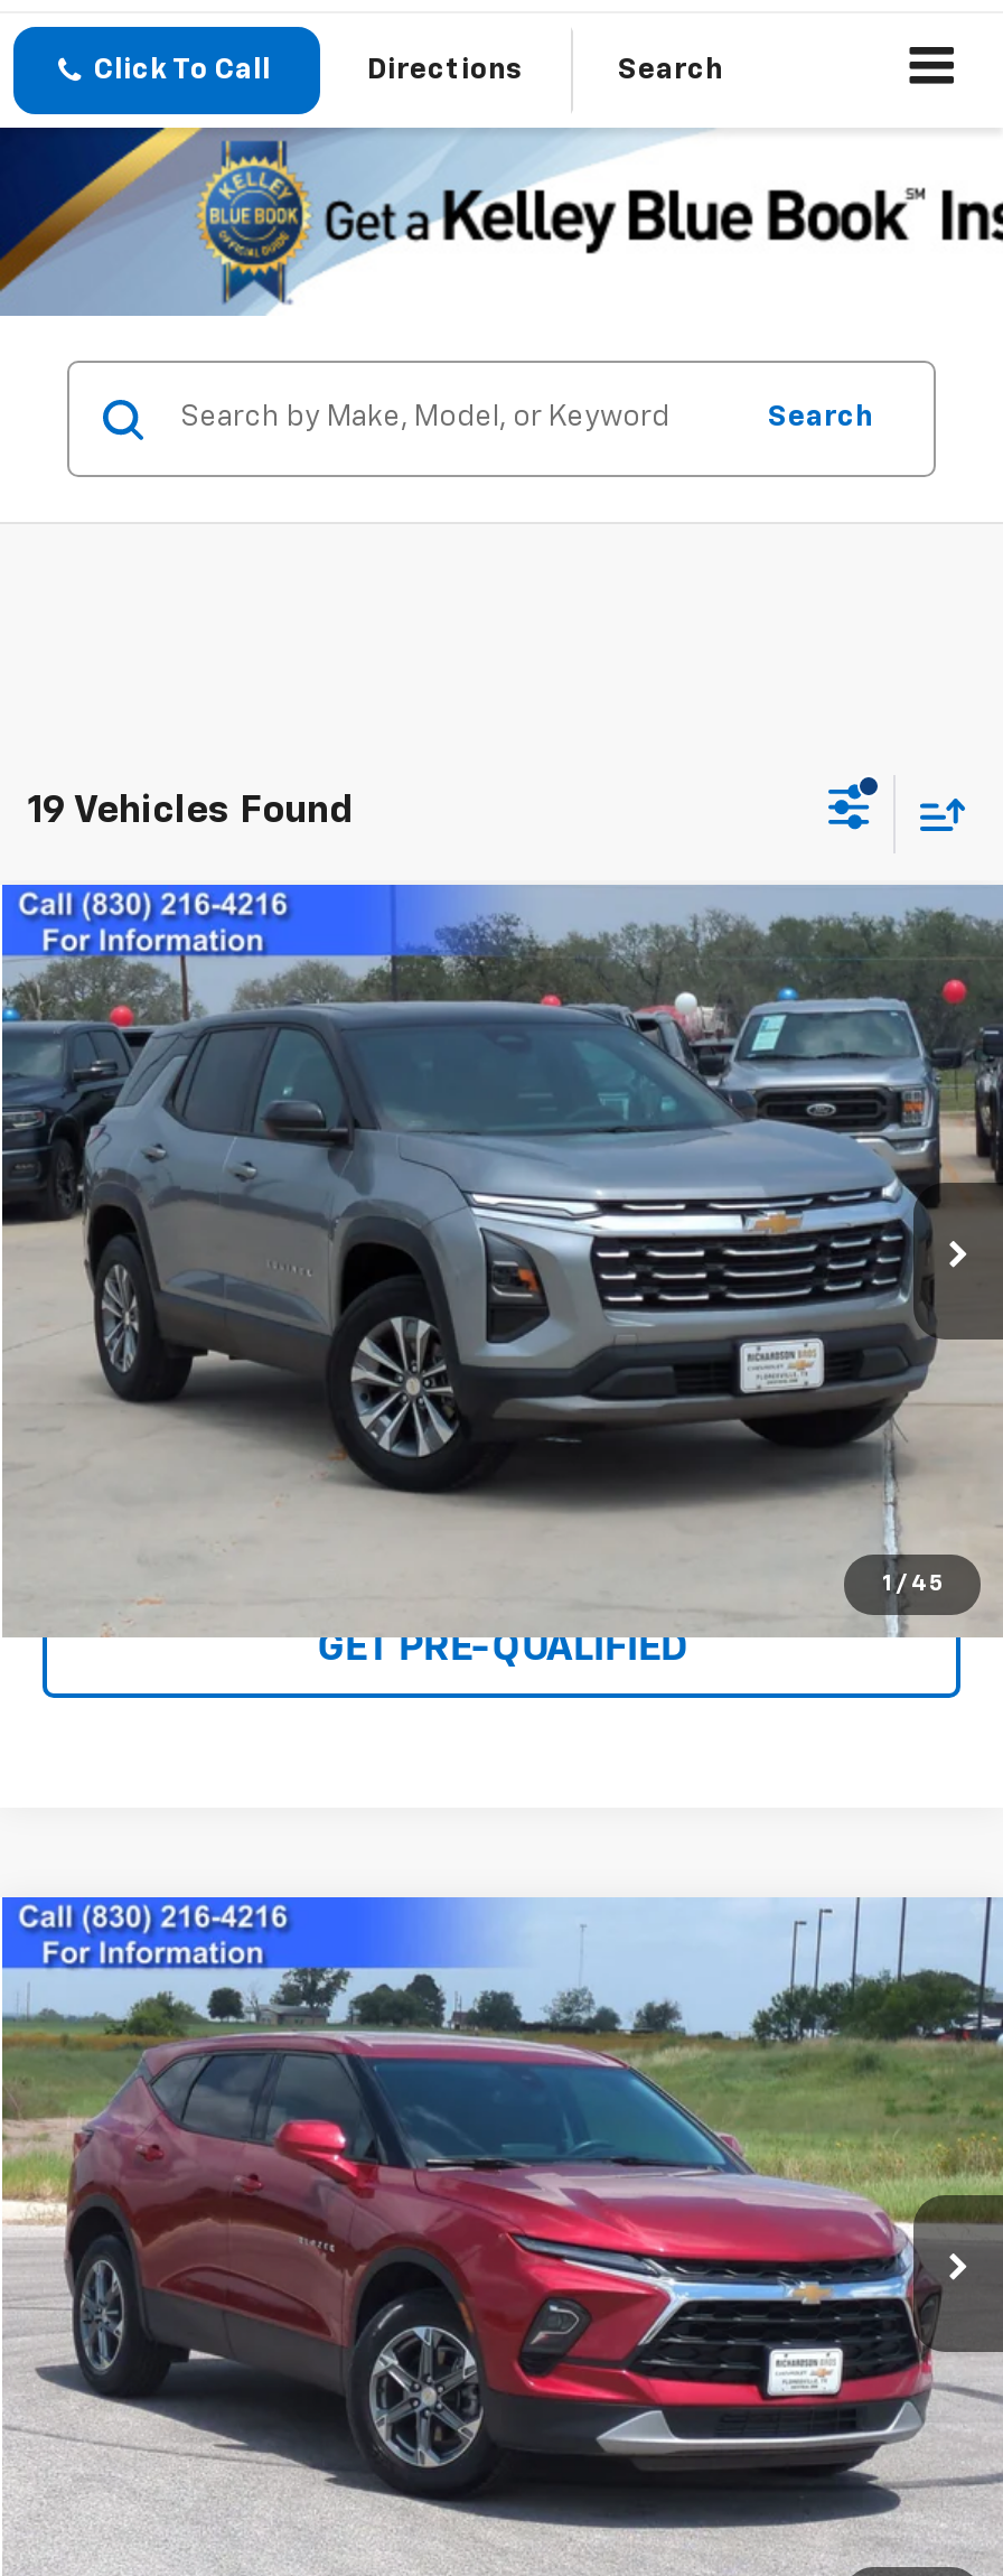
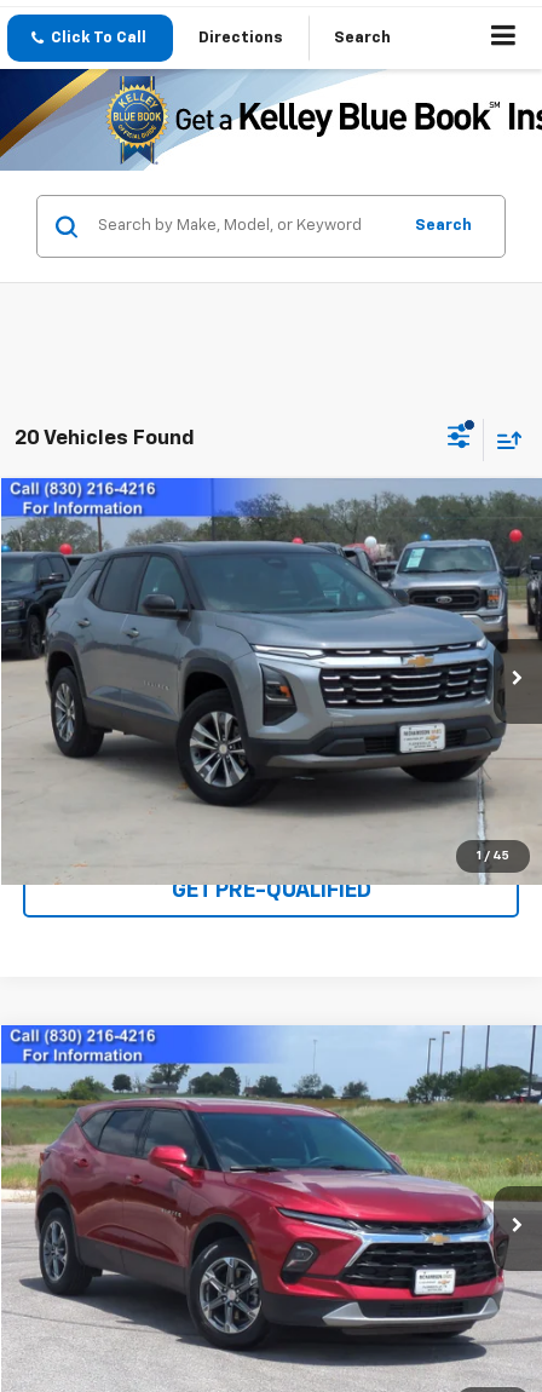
[27,793,354,831] 19 Vehicles Found -> [15,428,195,449] 20 Vehicles Found

